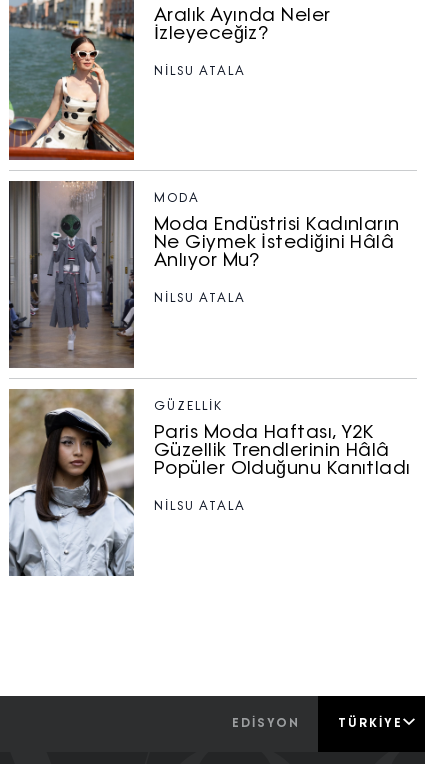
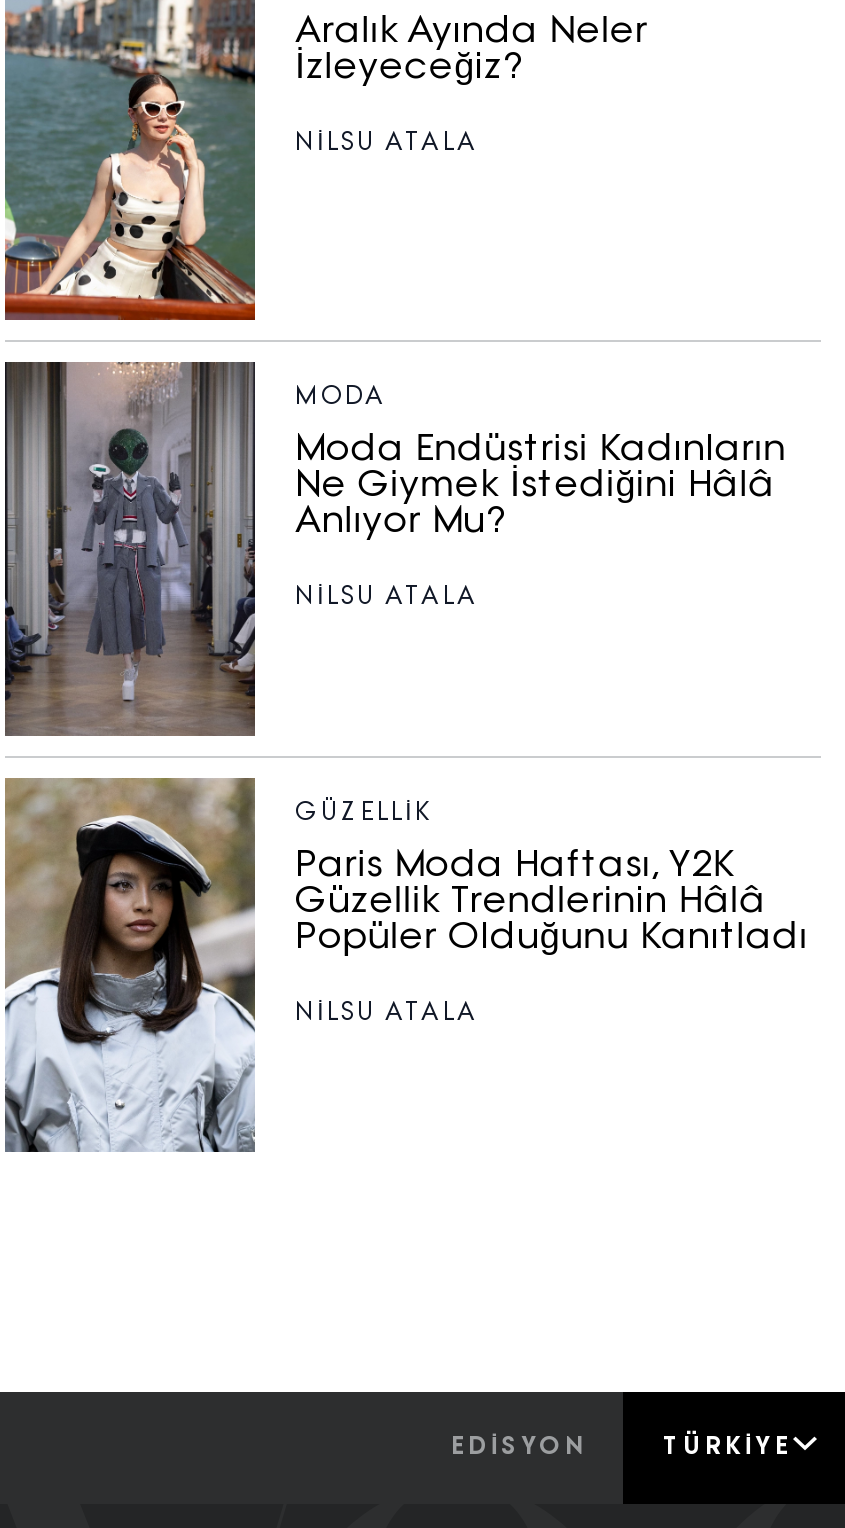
[154,66,246,78] NİLSU ATALA -> [295,133,479,157] NILSU ATALA
[154,293,246,305] NİLSU ATALA -> [295,585,479,609] NILSU ATALA
[154,501,246,513] NİLSU ATALA -> [295,1002,479,1026] NILSU ATALA

